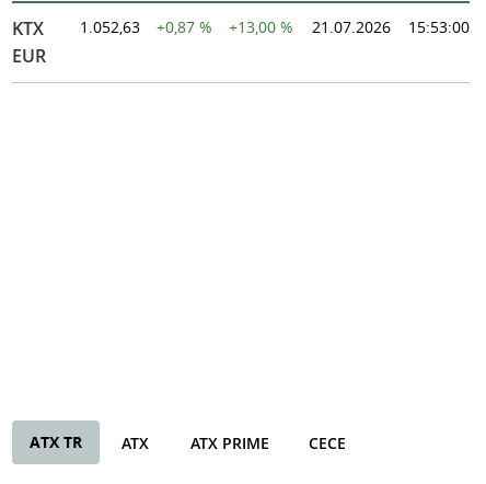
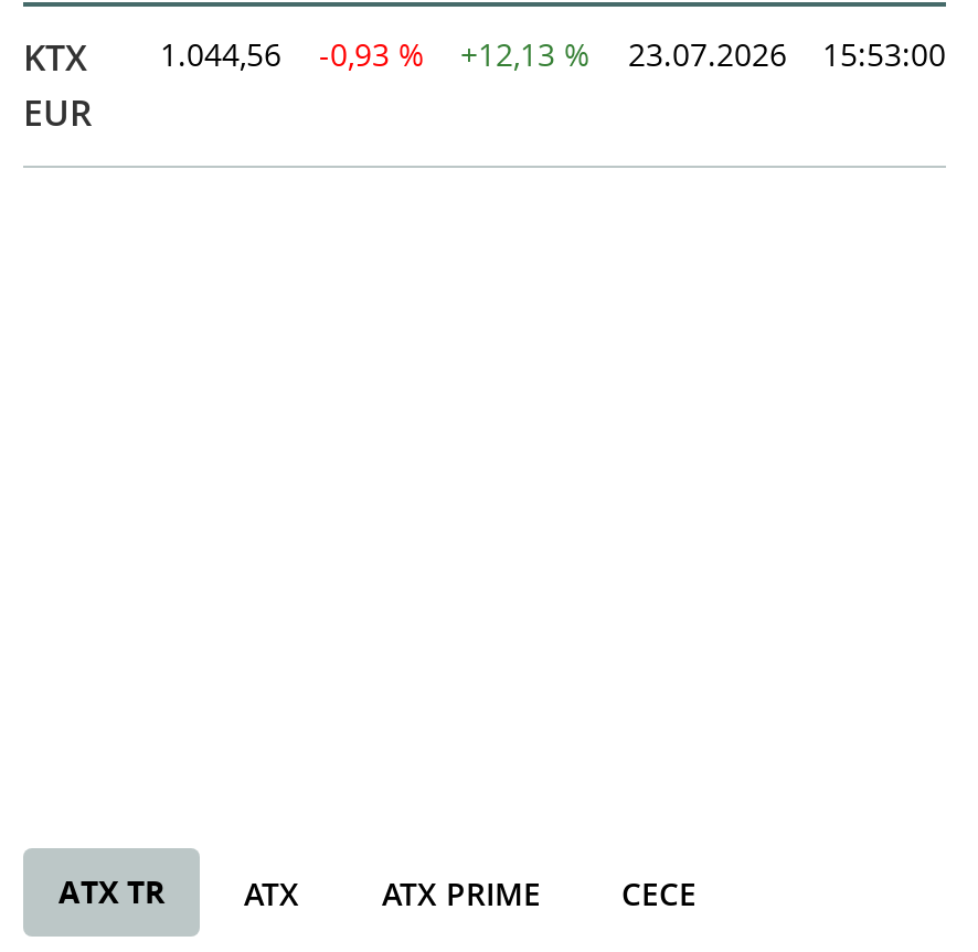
[80,16,140,37] 1.052,63 -> [160,33,281,75] 1.044,56
[157,16,212,37] +0,87 % -> [319,33,425,75] -0,93 %
[229,16,293,37] +13,00 % -> [460,33,591,75] +12,13 %
[312,16,391,37] 21.07.2026 -> [628,33,787,75] 23.07.2026

